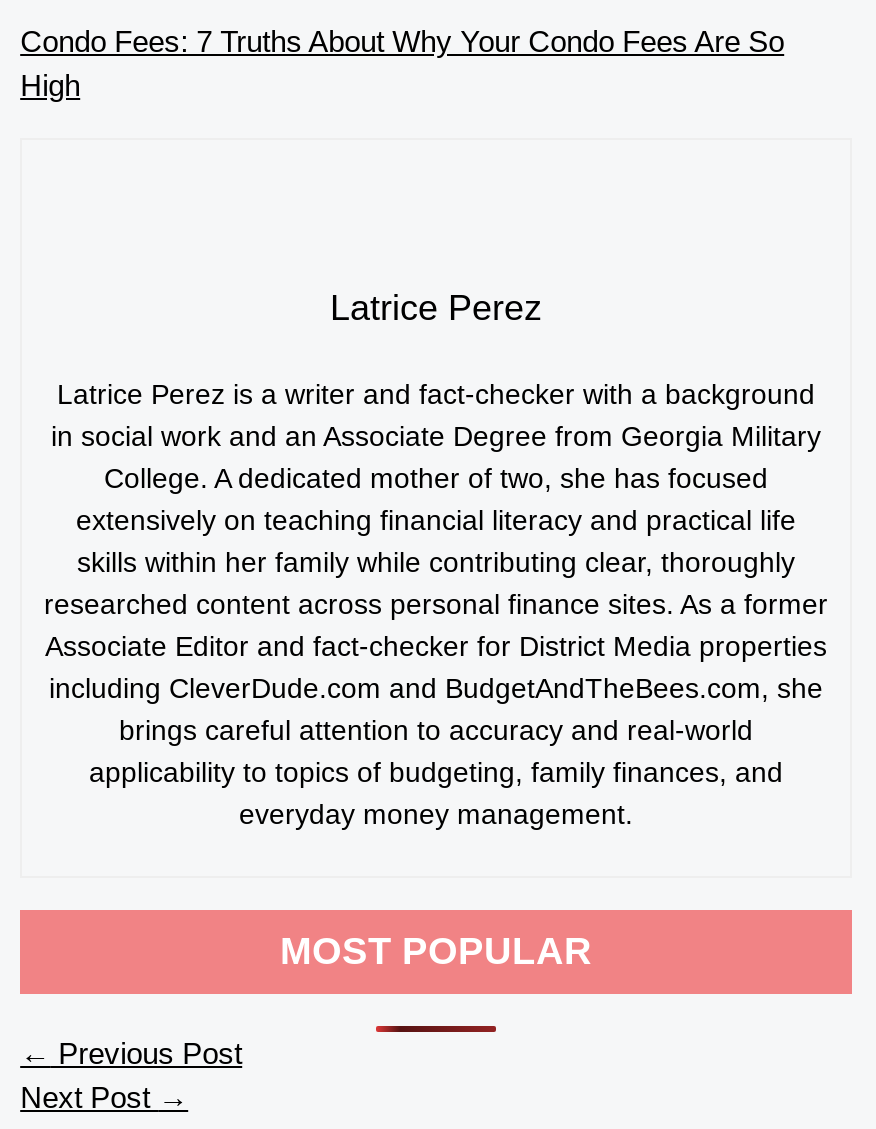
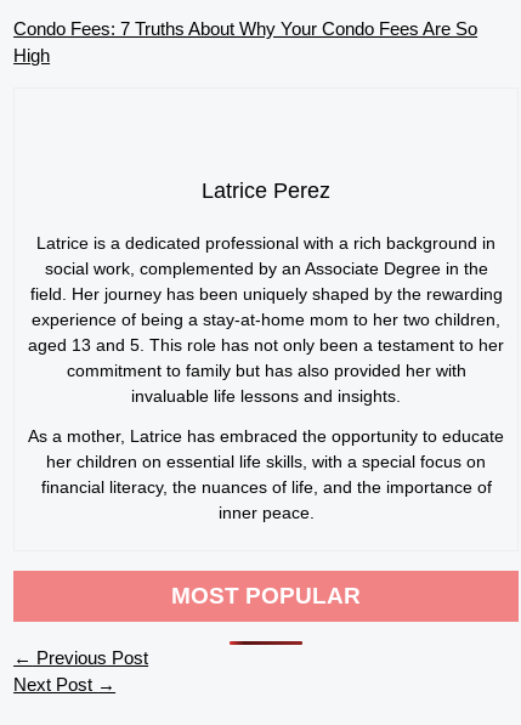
[44,378,828,830] Latrice Perez is a writer and fact-checker with a background | in social work and an Associate Degree from Georgia Military | College. A dedicated mother of two, she has focused | extensively on teaching financial literacy and practical life | skills within her family while contributing clear, thoroughly | researched content across personal finance sites. As a former | Associate Editor and fact-checker for District Media properties | including CleverDude.com and BudgetAndTheBees.com, she | brings careful attention to accuracy and real-world | applicability to topics of budgeting, family finances, and | everyday money management. -> [28,233,504,522] Latrice is a dedicated professional with a rich background in | social work, complemented by an Associate Degree in the | field. Her journey has been uniquely shaped by the rewarding | experience of being a stay-at-home mom to her two children, | aged 13 and 5. This role has not only been a testament to her | commitment to family but has also provided her with | invaluable life lessons and insights. | As a mother, Latrice has embraced the opportunity to educate | her children on essential life skills, with a special focus on | financial literacy, the nuances of life, and the importance of | inner peace.

